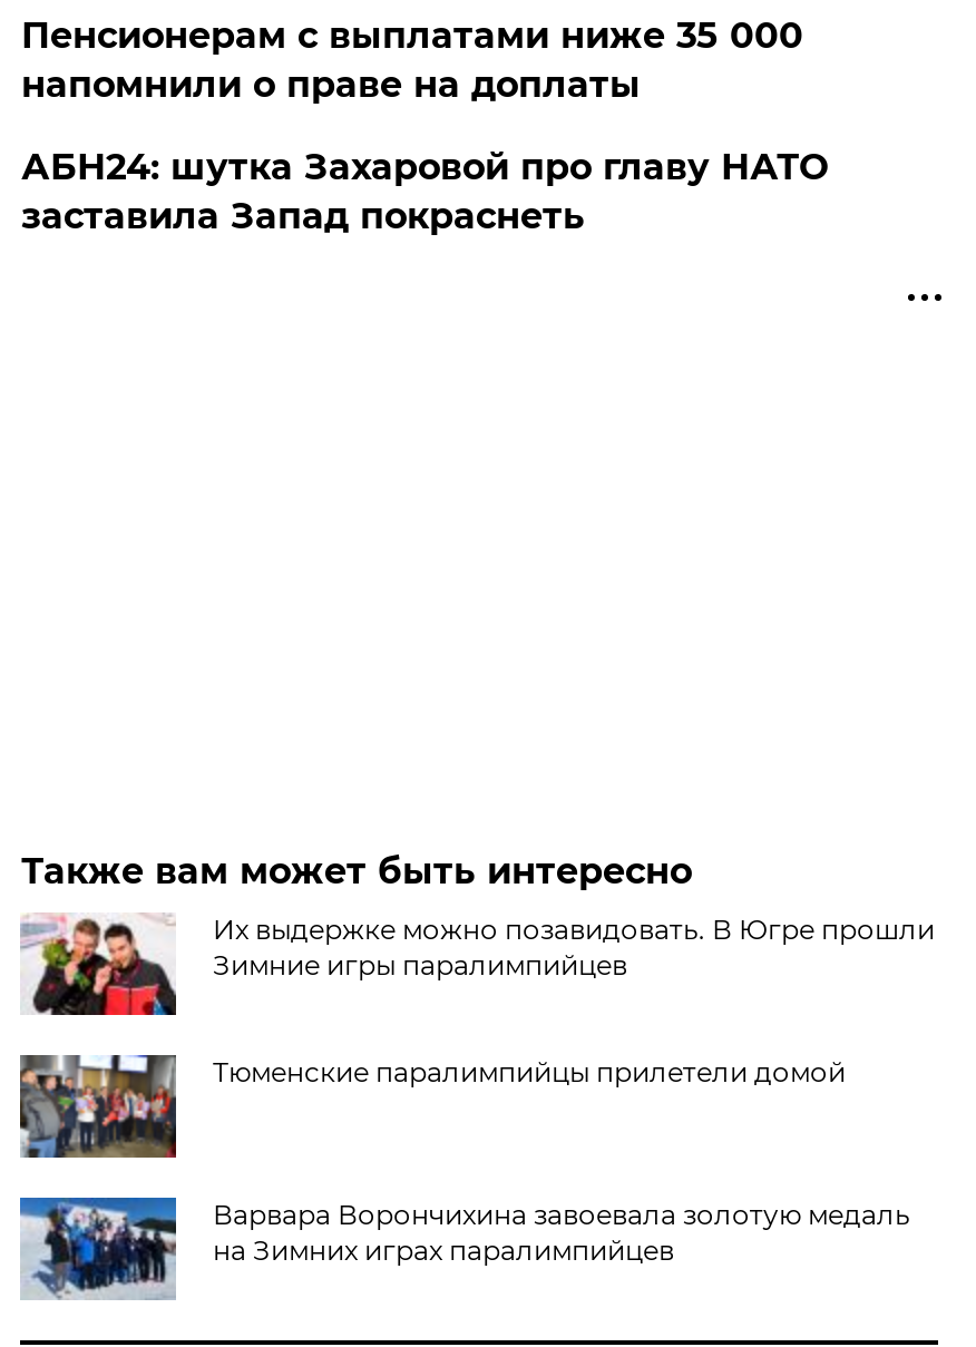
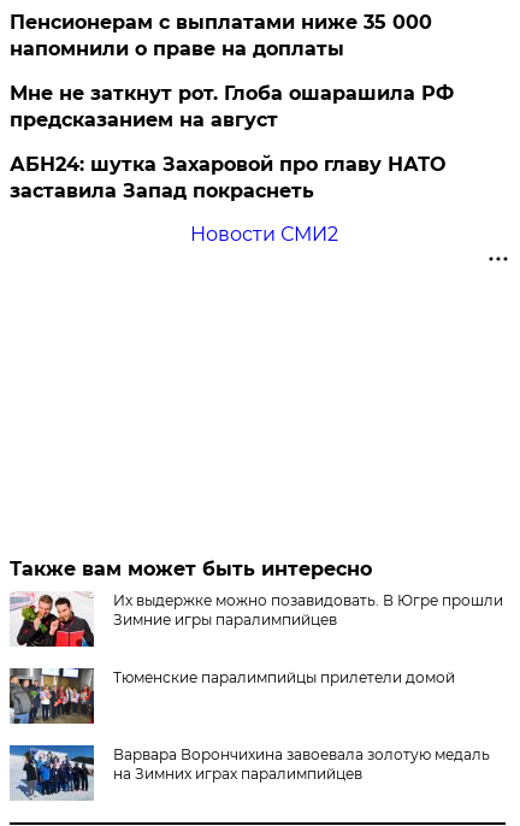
none -> [10,82,454,131] Мне не заткнут рот. Глоба ошарашила РФ | предсказанием на август
none -> [190,223,338,246] Новости СМИ2

